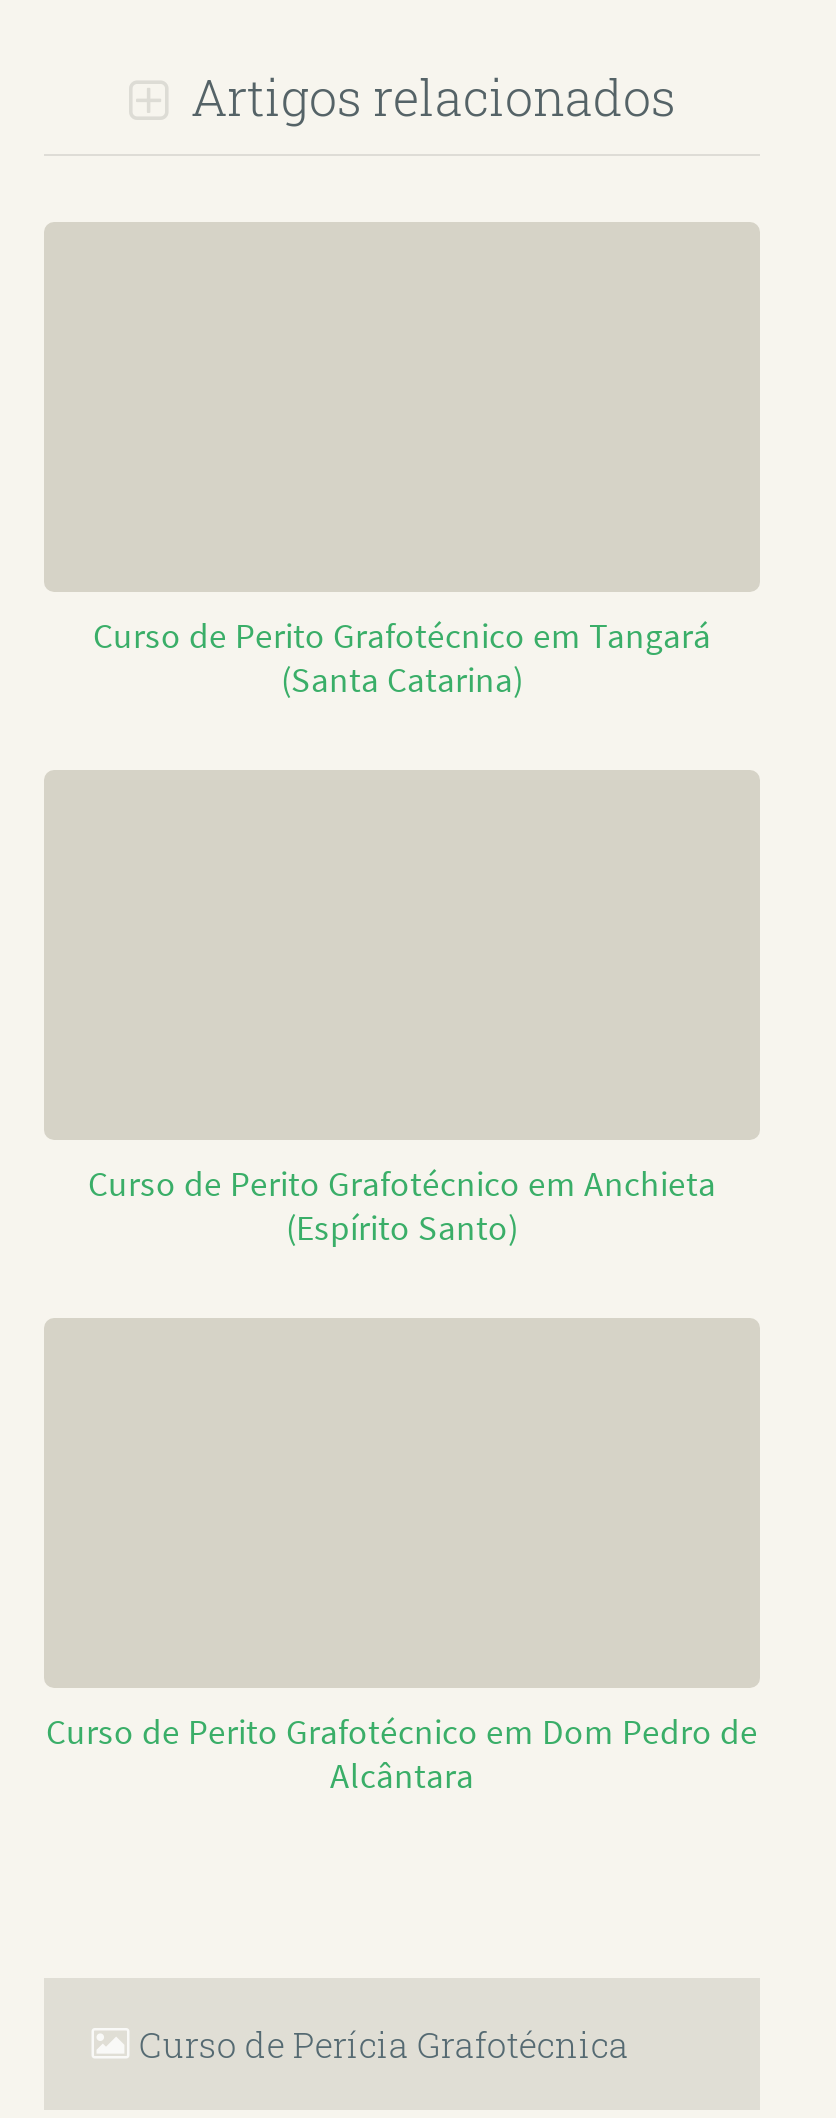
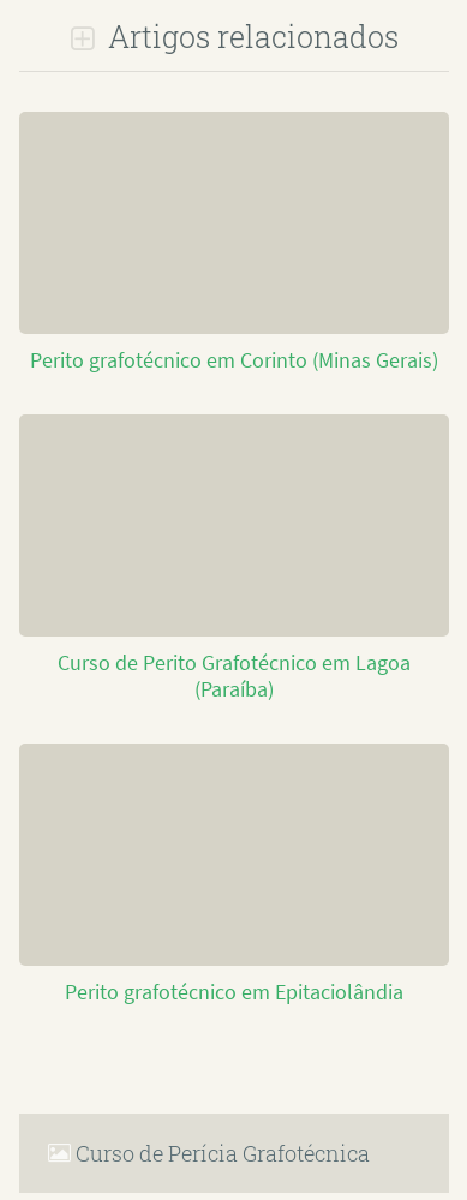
[93,615,711,703] Curso de Perito Grafotécnico em Tangará | (Santa Catarina) -> [30,348,438,374] Perito grafotécnico em Corinto (Minas Gerais)
[88,1162,716,1250] Curso de Perito Grafotécnico em Anchieta | (Espírito Santo) -> [58,650,411,703] Curso de Perito Grafotécnico em Lagoa | (Paraíba)
[46,1710,758,1798] Curso de Perito Grafotécnico em Dom Pedro de | Alcântara -> [65,979,403,1005] Perito grafotécnico em Epitaciolândia

